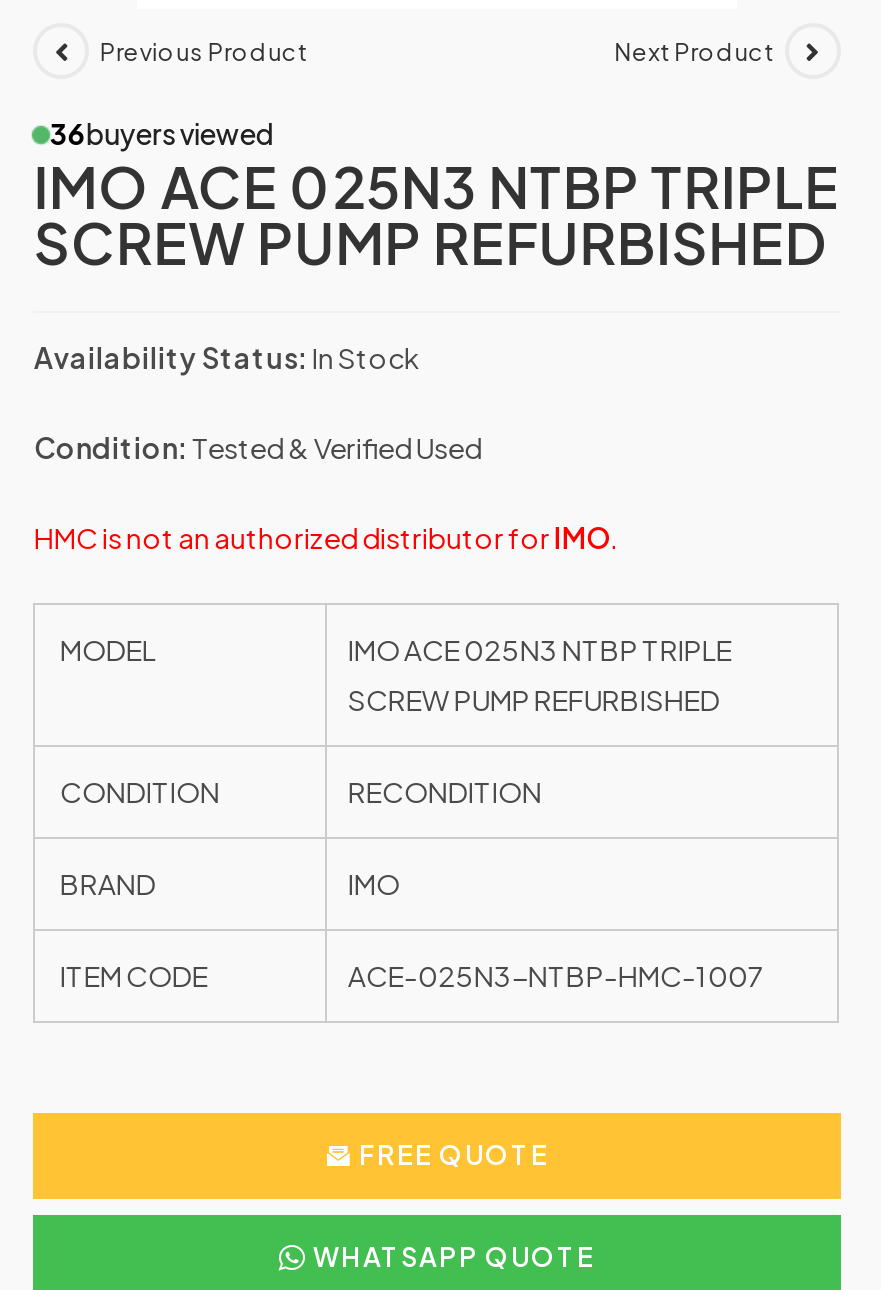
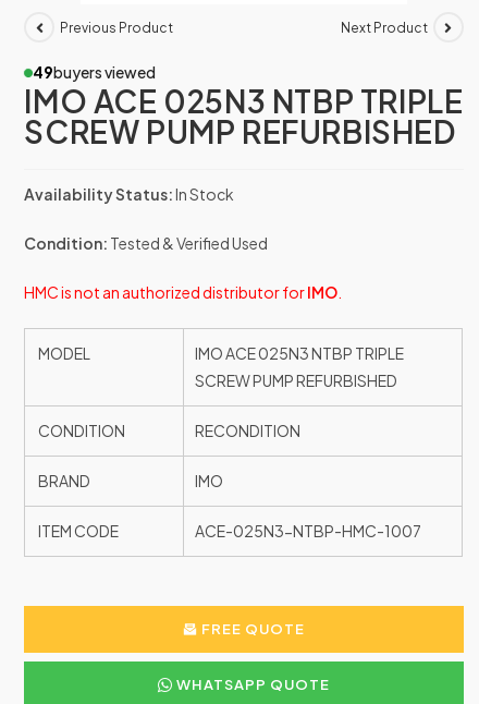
[50,116,274,152] 36buyers viewed -> [33,63,156,82] 49buyers viewed

